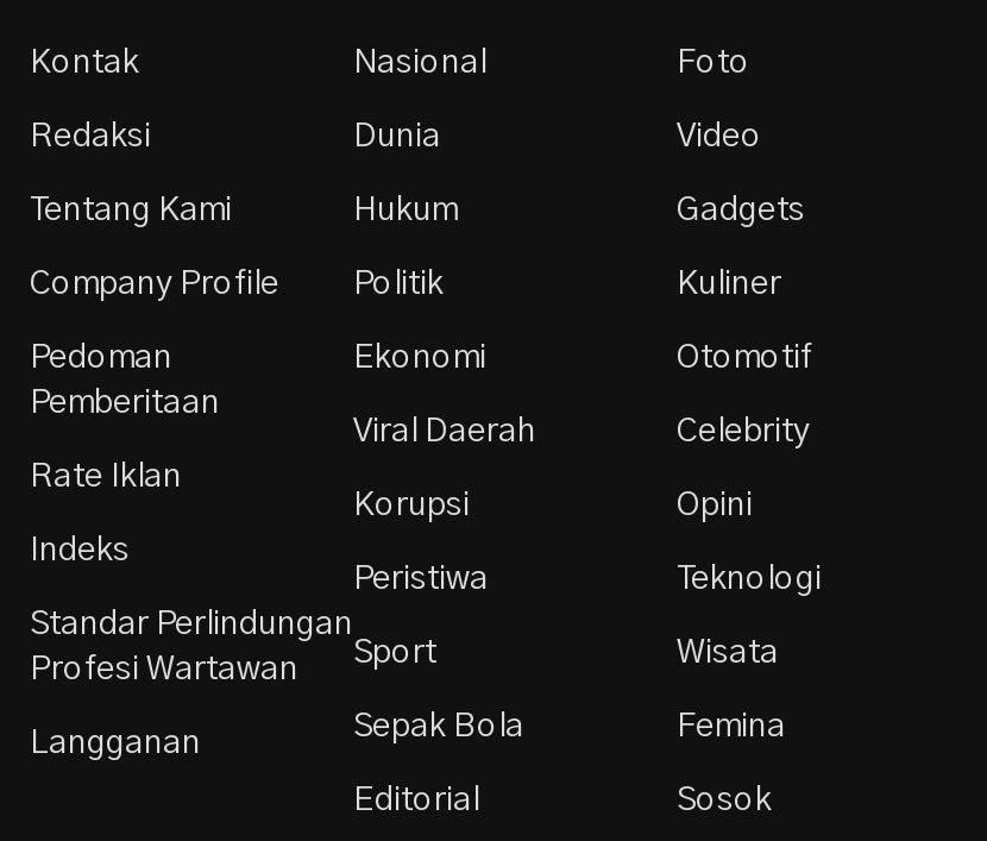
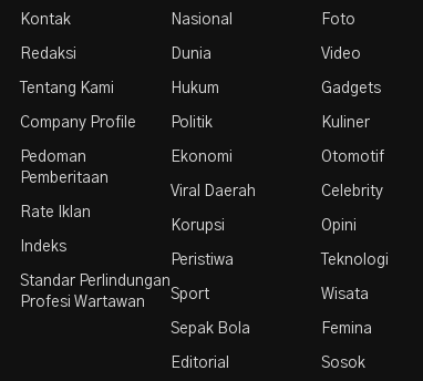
[30,727,201,760] Langganan -> none

